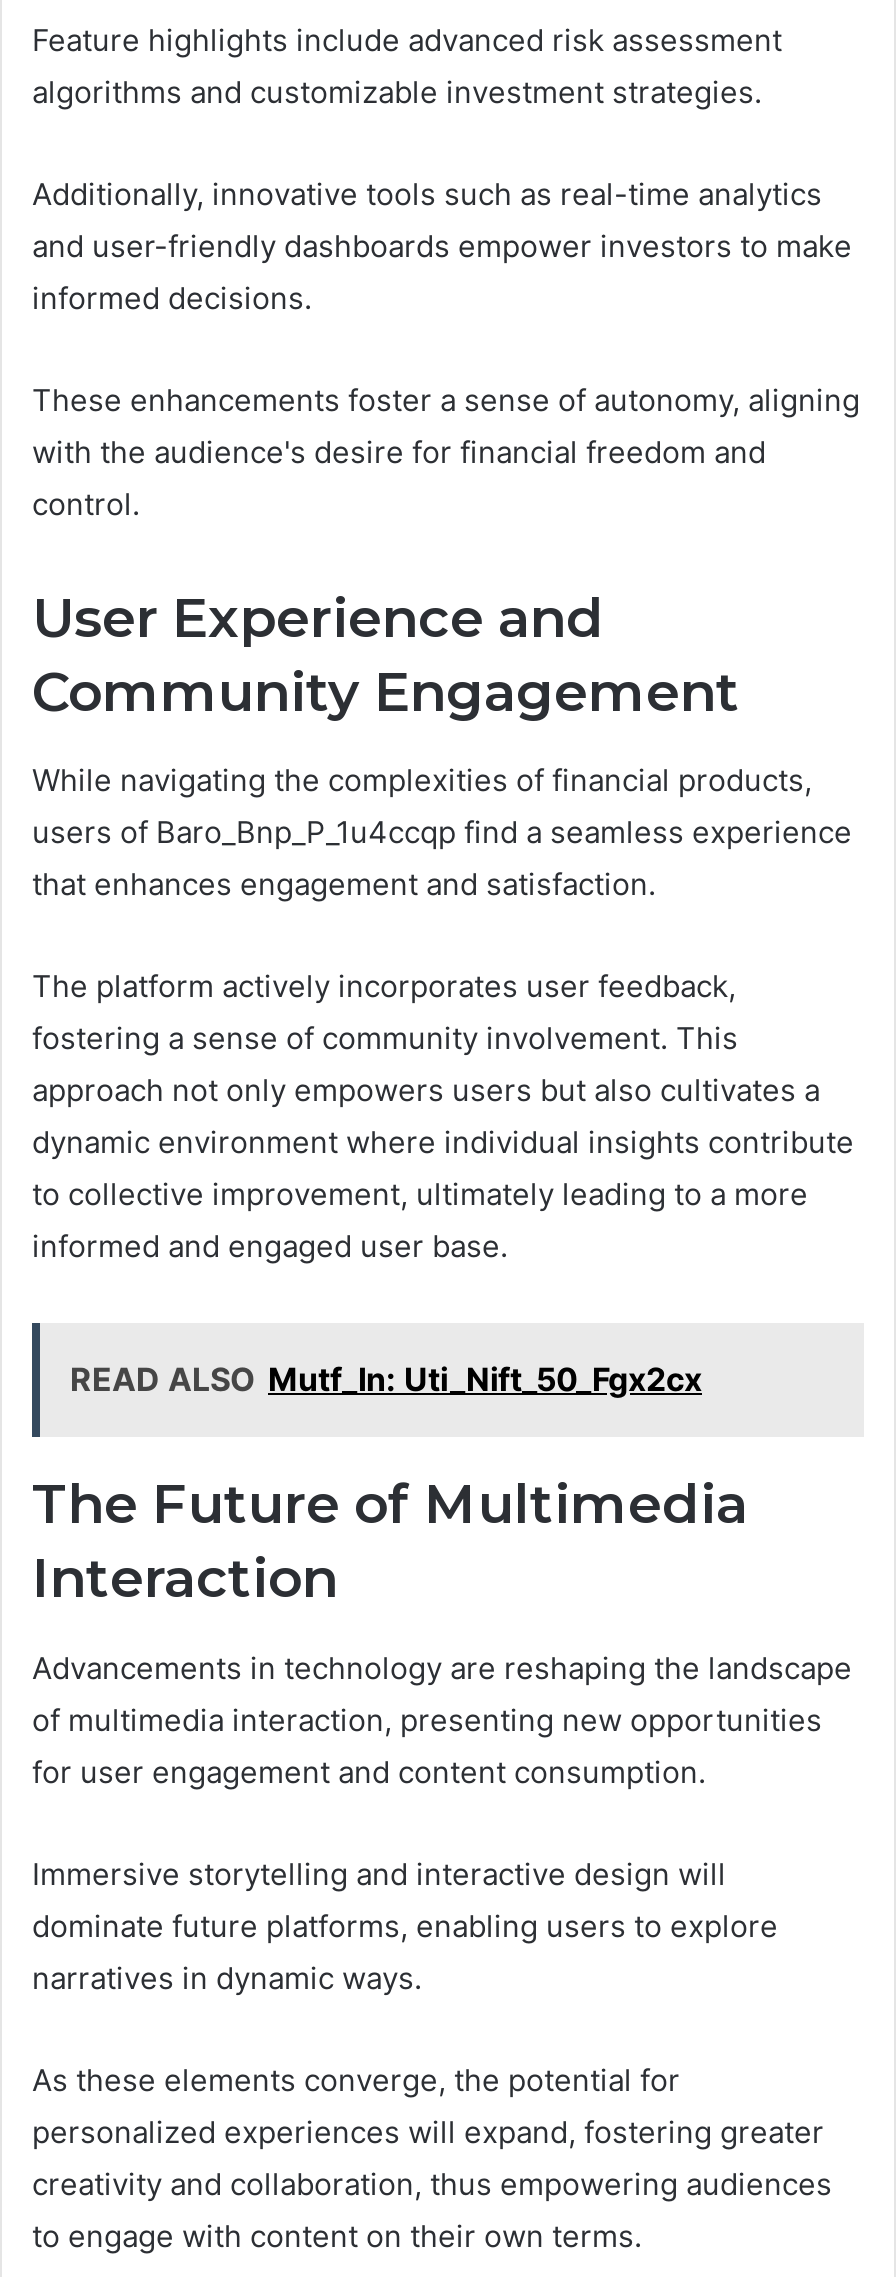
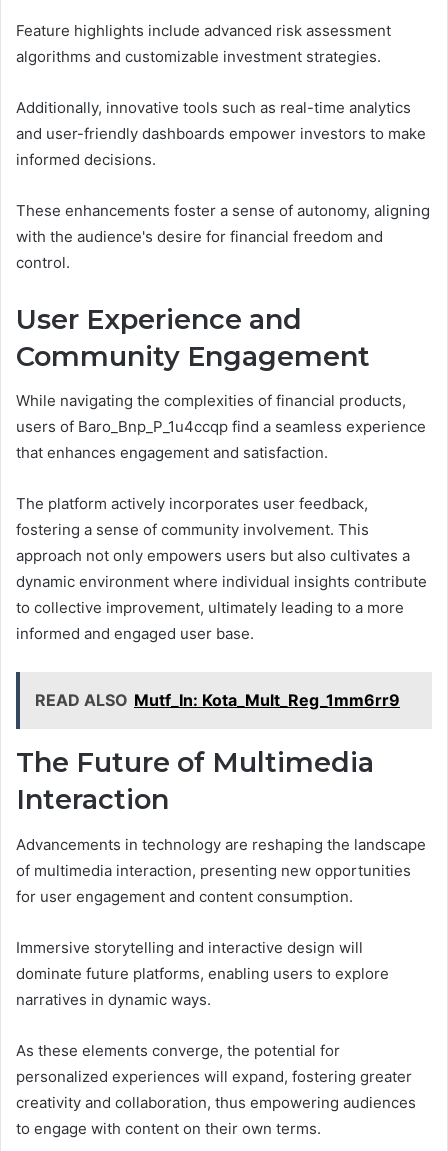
[70,1360,702,1400] READ ALSO Mutf_In: Uti_Nift_50_Fgx2cx -> [35,690,400,710] READ ALSO Mutf_In: Kota_Mult_Reg_1mm6rr9

